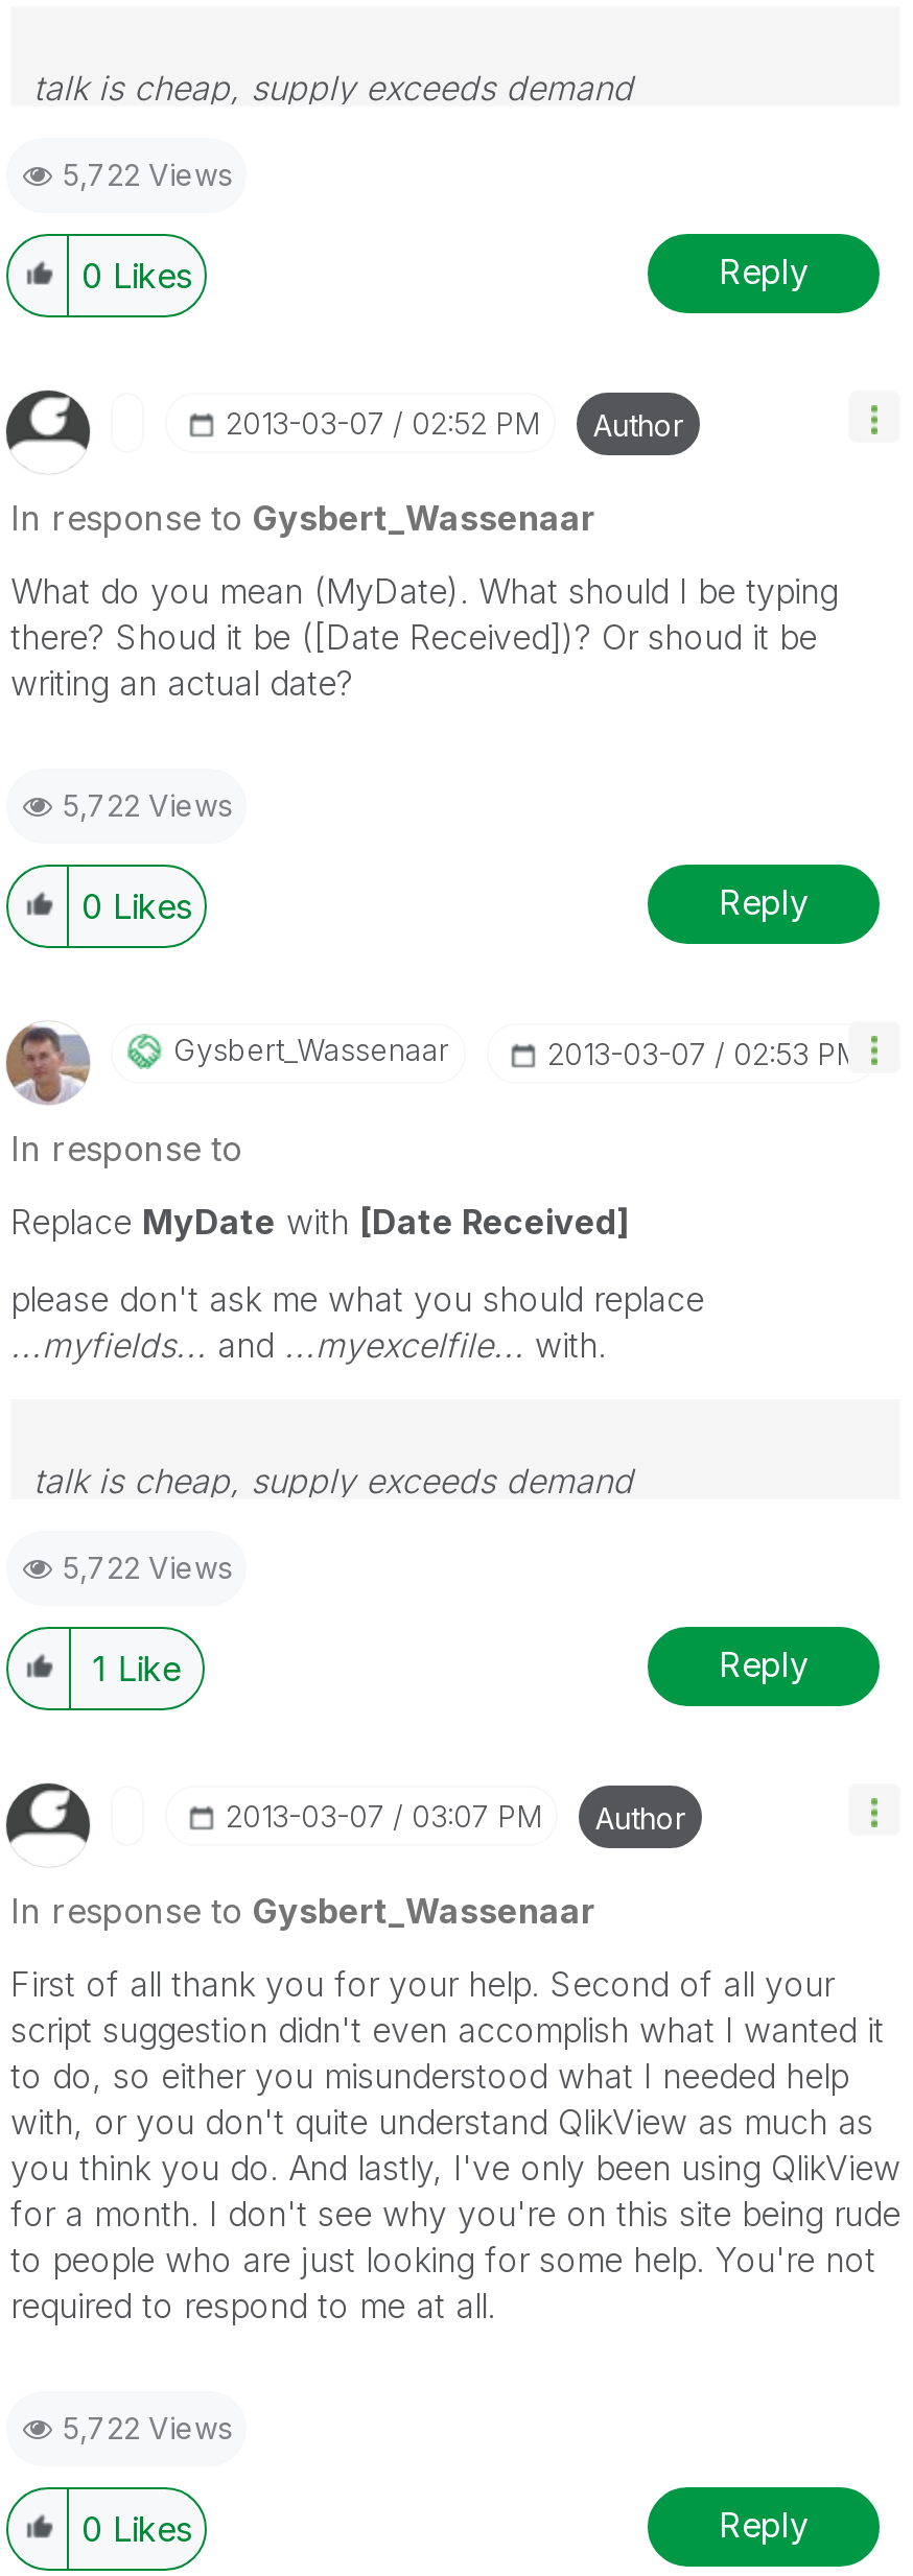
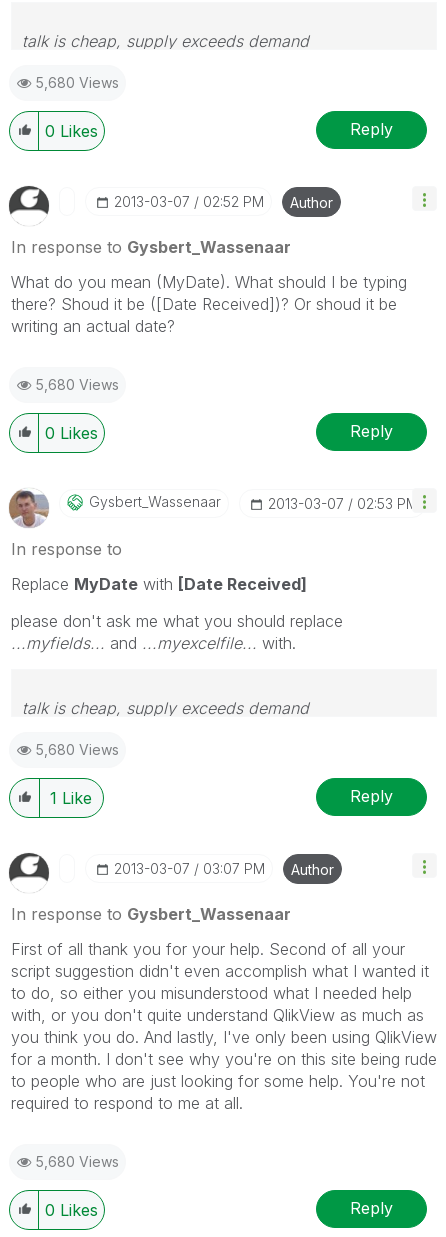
[63,156,232,191] 5,722 Views -> [36,73,119,90] 5,680 Views
[63,786,232,822] 5,722 Views -> [36,375,119,392] 5,680 Views
[63,1549,232,1584] 5,722 Views -> [36,740,119,757] 5,680 Views
[63,2409,232,2444] 5,722 Views -> [36,1152,119,1169] 5,680 Views

